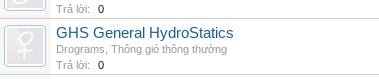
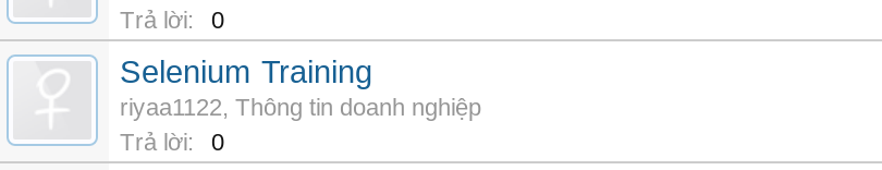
[56,25,234,55] GHS General HydroStatics | Drograms, Thông gió thông thường -> [120,54,481,120] Selenium Training | riyaa1122, Thông tin doanh nghiệp

